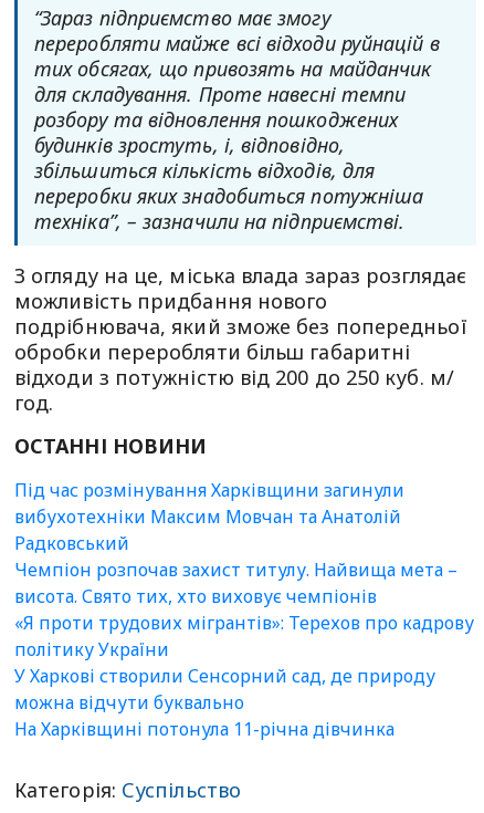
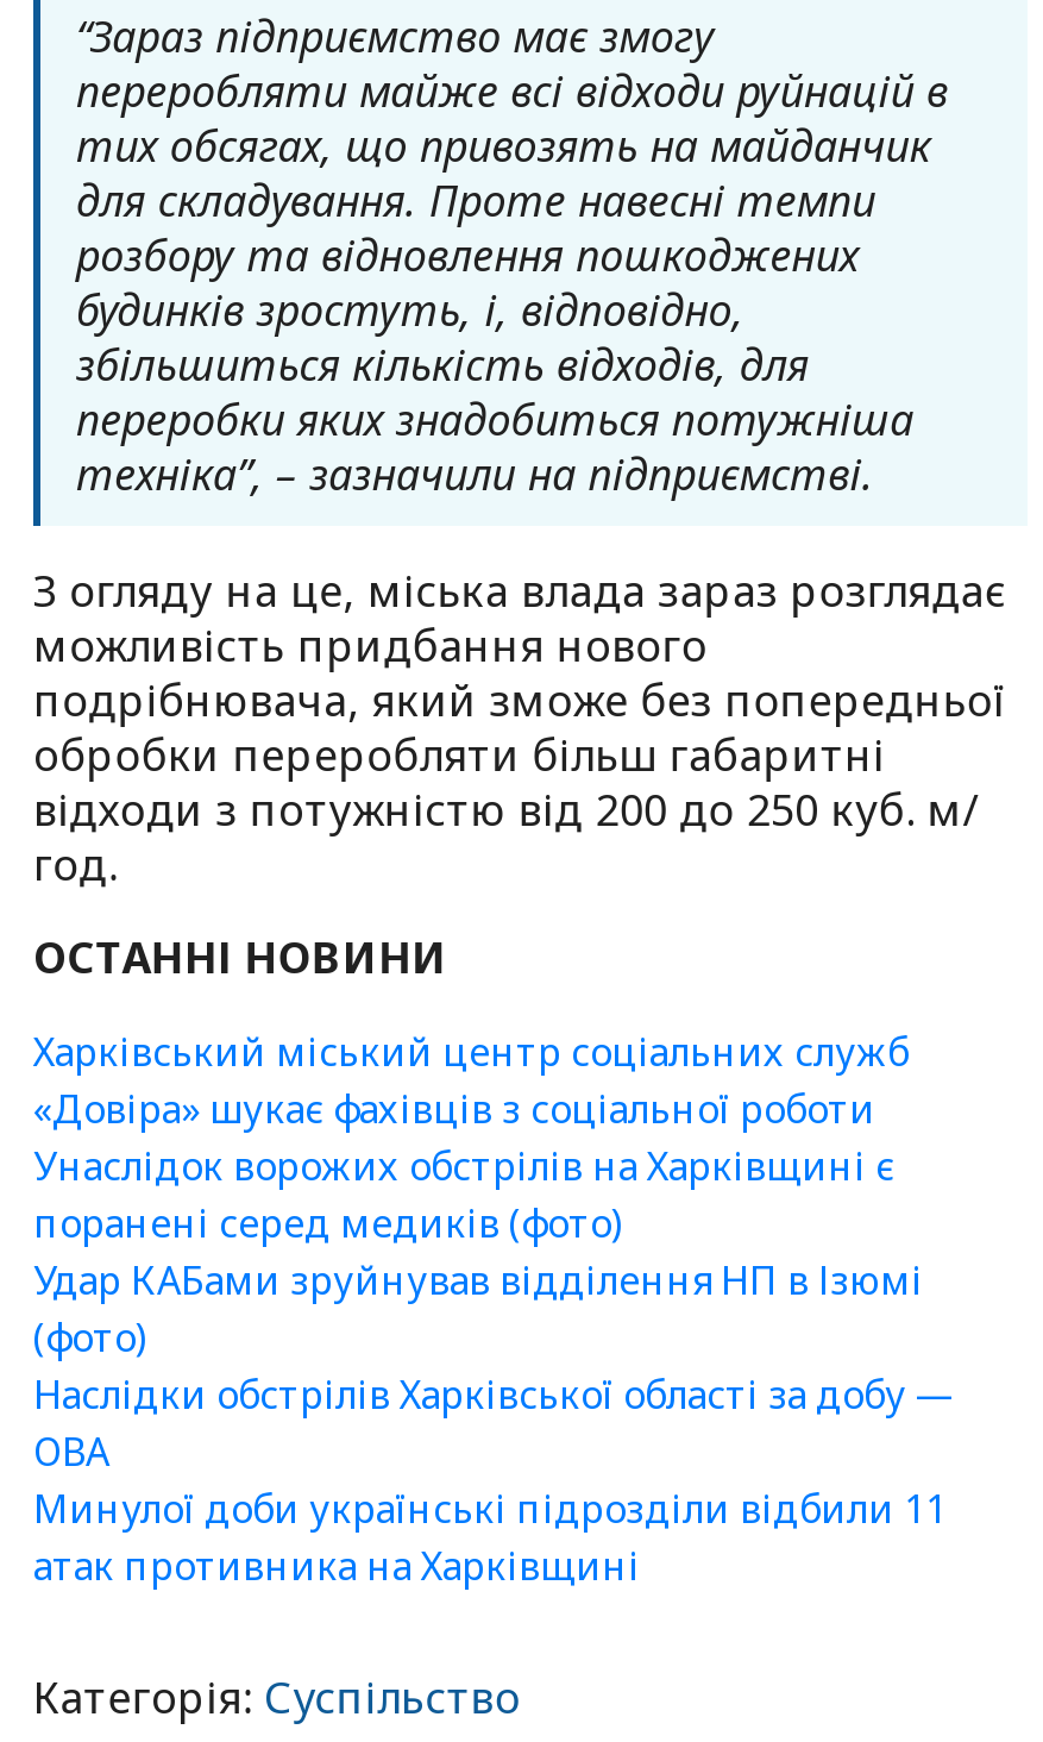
[14,477,474,741] Під час розмінування Харківщини загинули | вибухотехніки Максим Мовчан та Анатолій | Радковський | Чемпіон розпочав захист титулу. Найвища мета – | висота. Свято тих, хто виховує чемпіонів | «Я проти трудових мігрантів»: Терехов про кадрову | політику України | У Харкові створили Сенсорний сад, де природу | можна відчути буквально | На Харківщині потонула 11-річна дівчинка -> [33,1027,956,1594] Харківський міський центр соціальних служб | «Довіра» шукає фахівців з соціальної роботи | Унаслідок ворожих обстрілів на Харківщині є | поранені серед медиків (фото) | Удар КАБами зруйнував відділення НП в Ізюмі | (фото) | Наслідки обстрілів Харківської області за добу — | ОВА | Минулої доби українські підрозділи відбили 11 | атак противника на Харківщині

